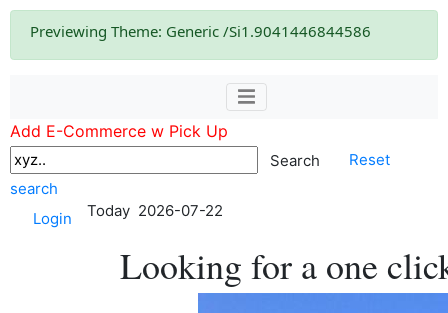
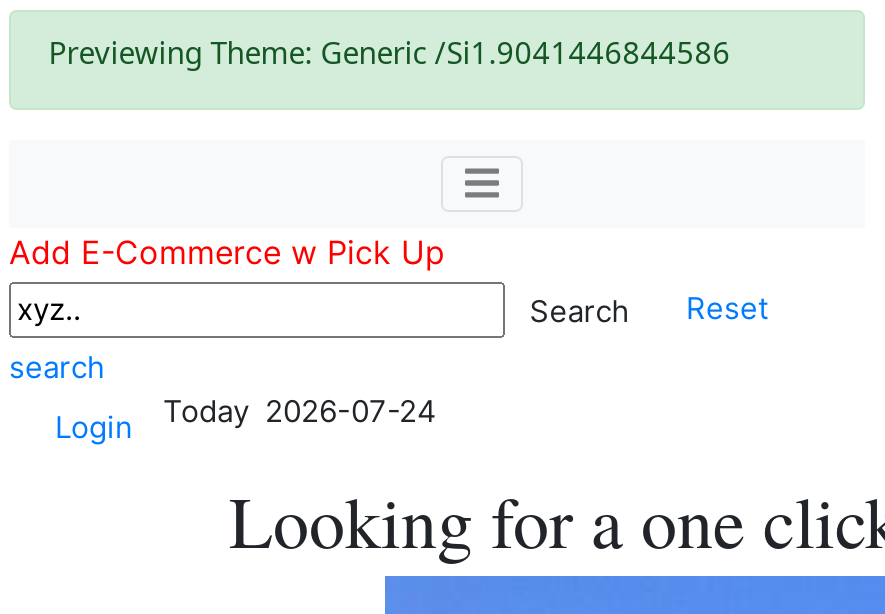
[33,201,223,228] Login Today 2026-07-22 -> [55,392,437,445] Login Today 2026-07-24

